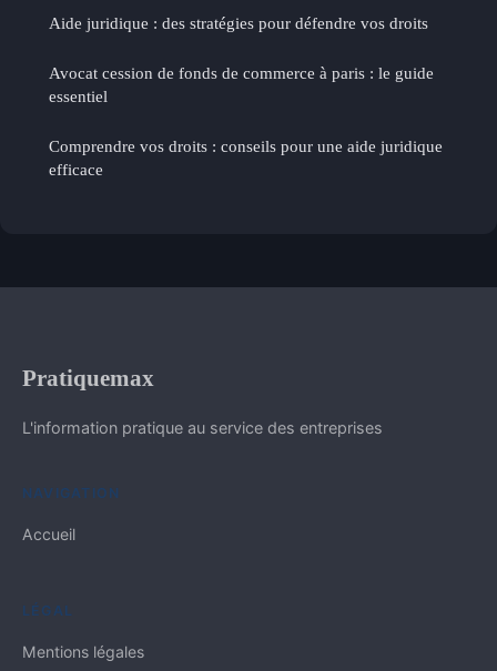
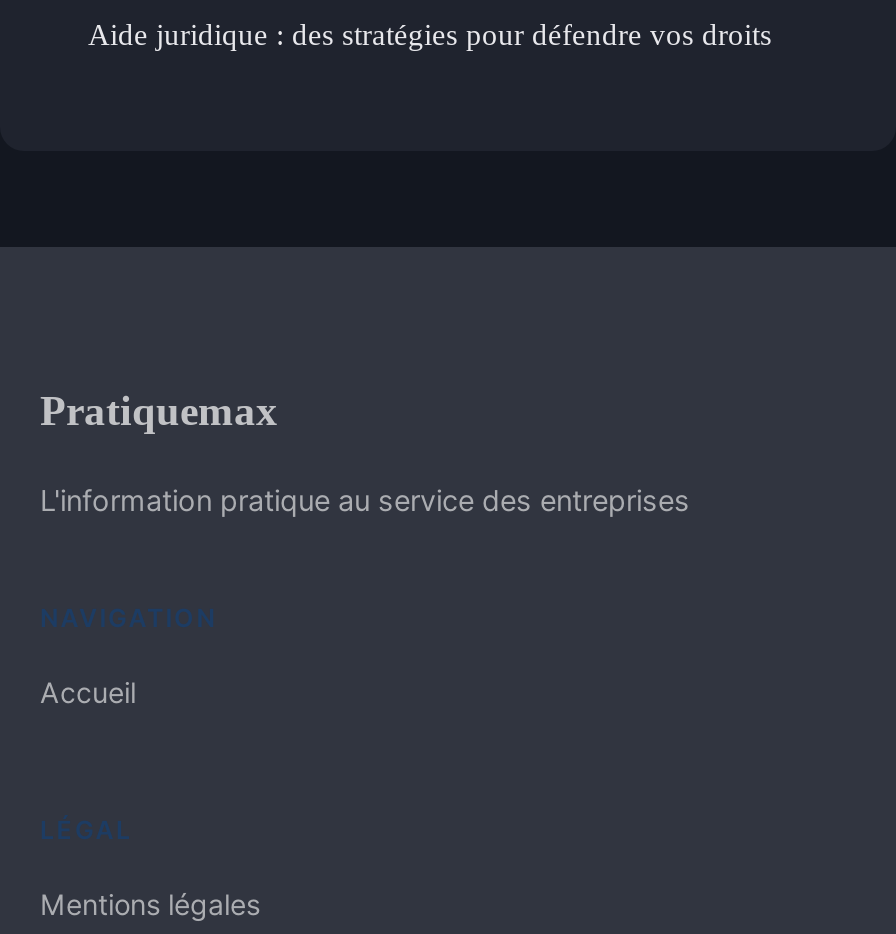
[49,63,443,178] Avocat cession de fonds de commerce à paris : le guide | essentiel | Comprendre vos droits : conseils pour une aide juridique | efficace -> none

